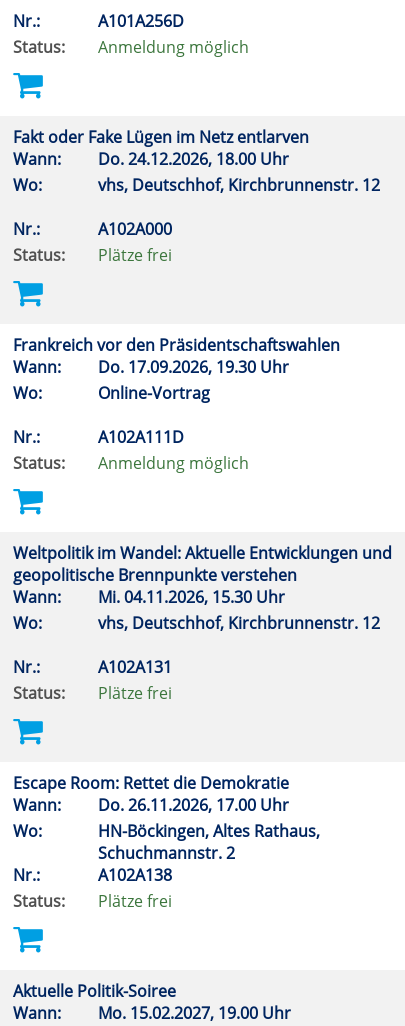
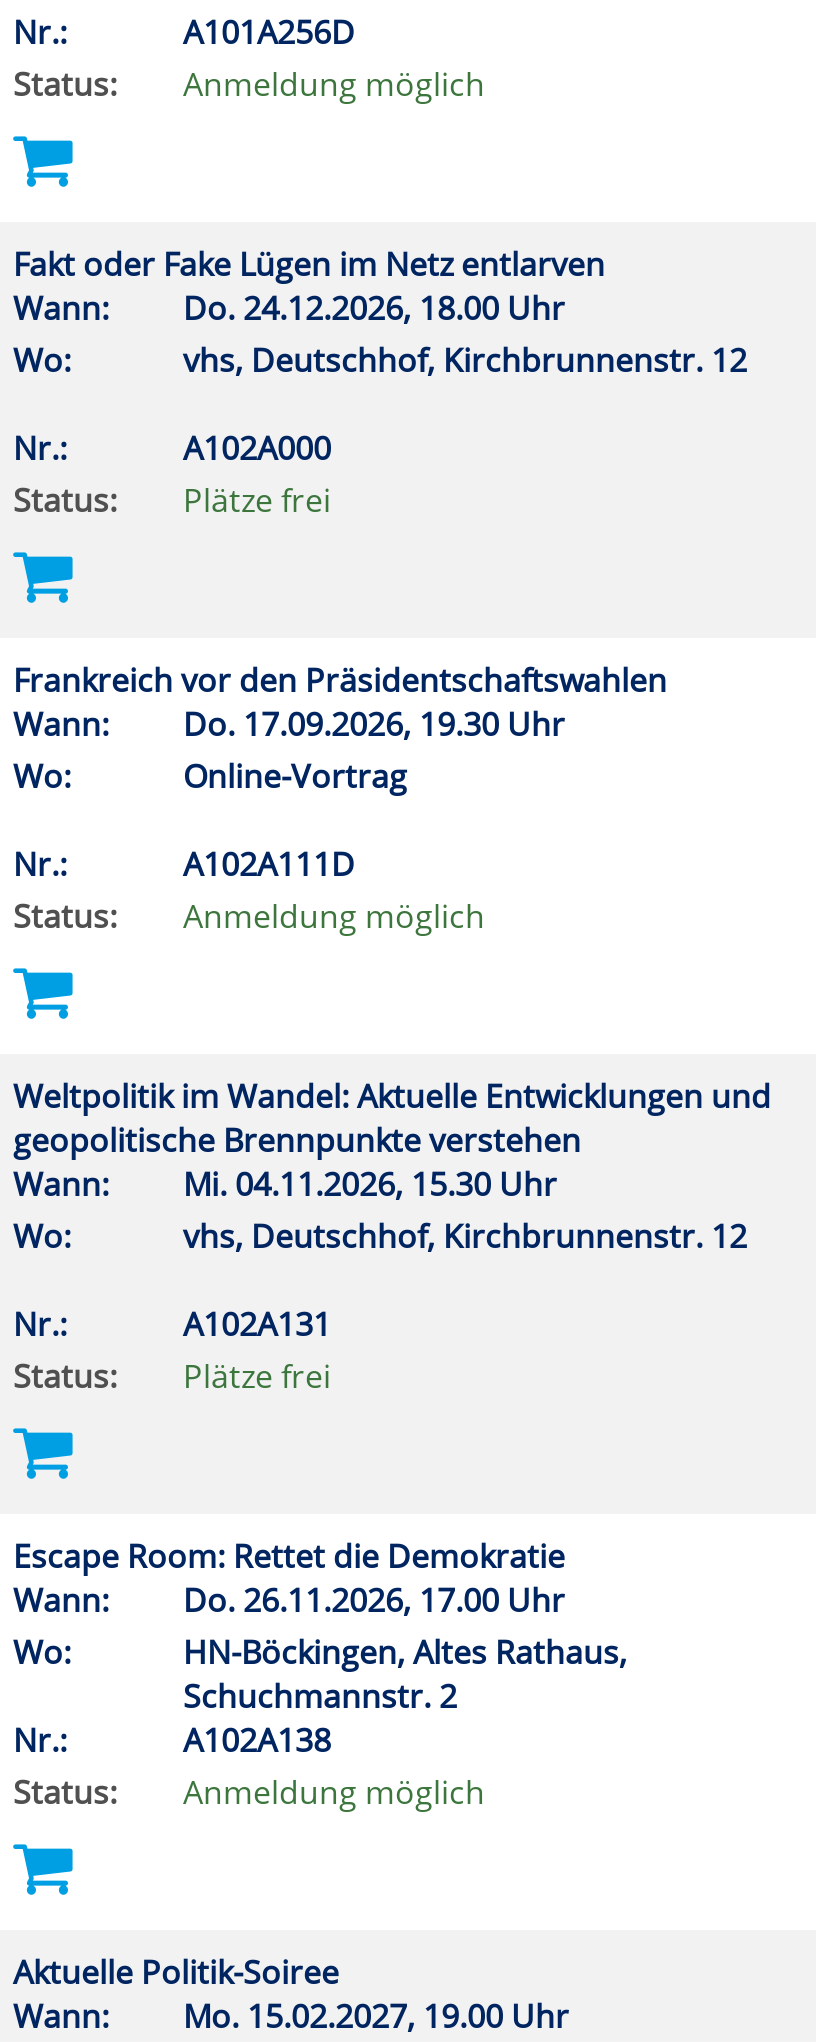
[98,890,172,912] Plätze frei -> [183,1770,485,1814] Anmeldung möglich

